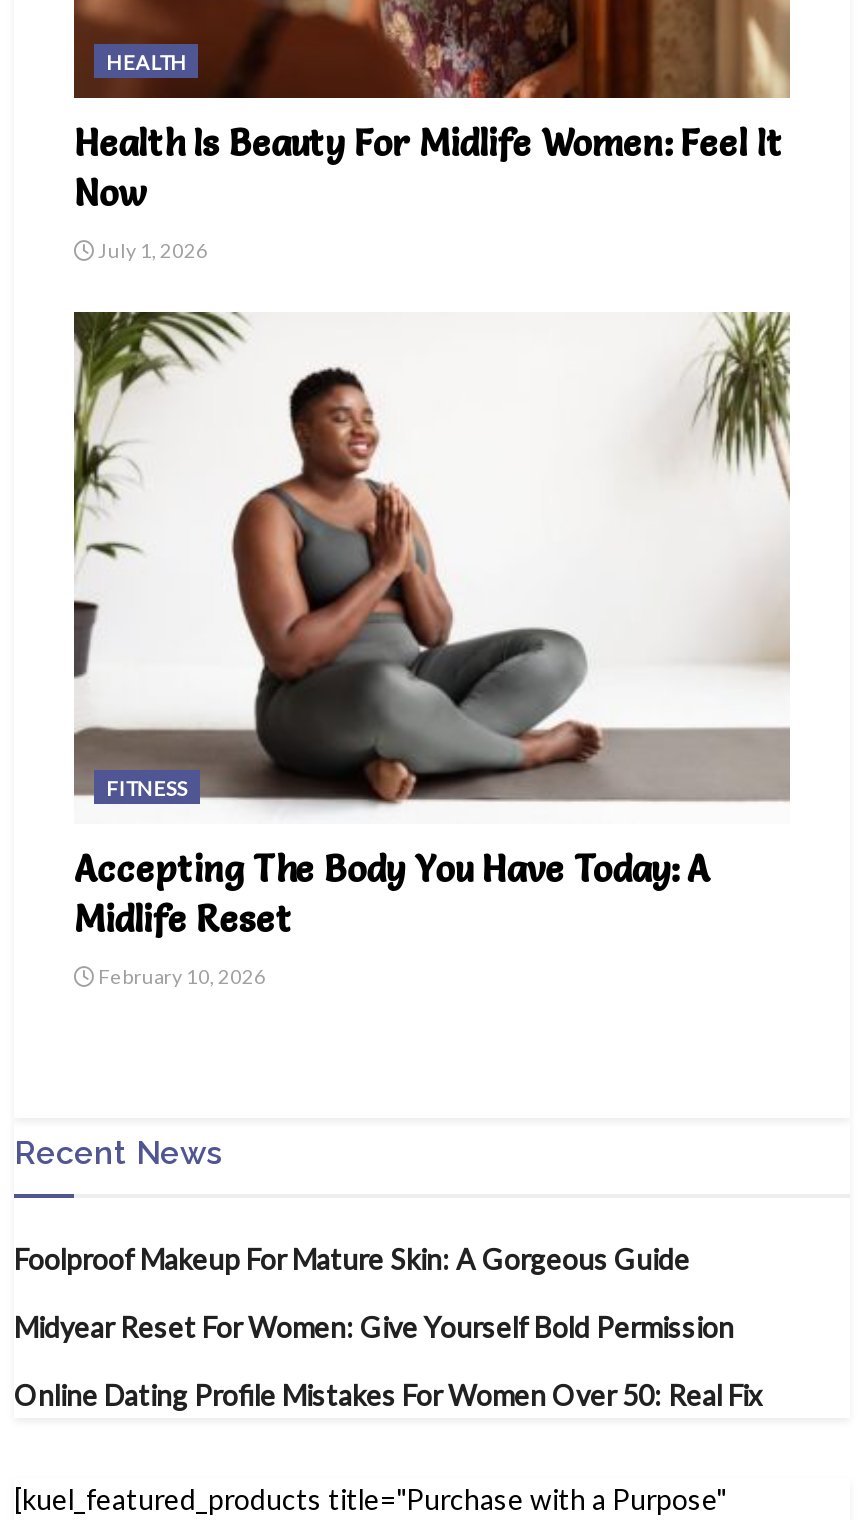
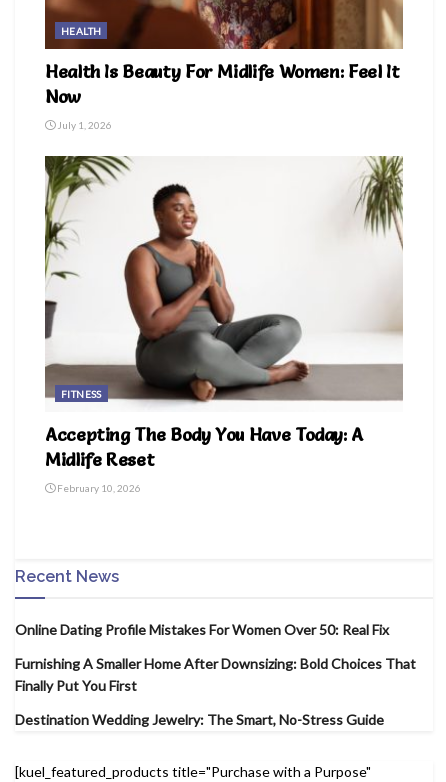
[14,1242,734,1344] Foolproof Makeup For Mature Skin: A Gorgeous Guide | Midyear Reset For Women: Give Yourself Bold Permission -> none
moved [14,1378,762,1412] -> [15,621,389,638]: Online Dating Profile Mistakes For Women Over 50: Real Fix
none -> [15,655,416,728] Furnishing A Smaller Home After Downsizing: Bold Choices That | Finally Put You First | Destination Wedding Jewelry: The Smart, No-Stress Guide

